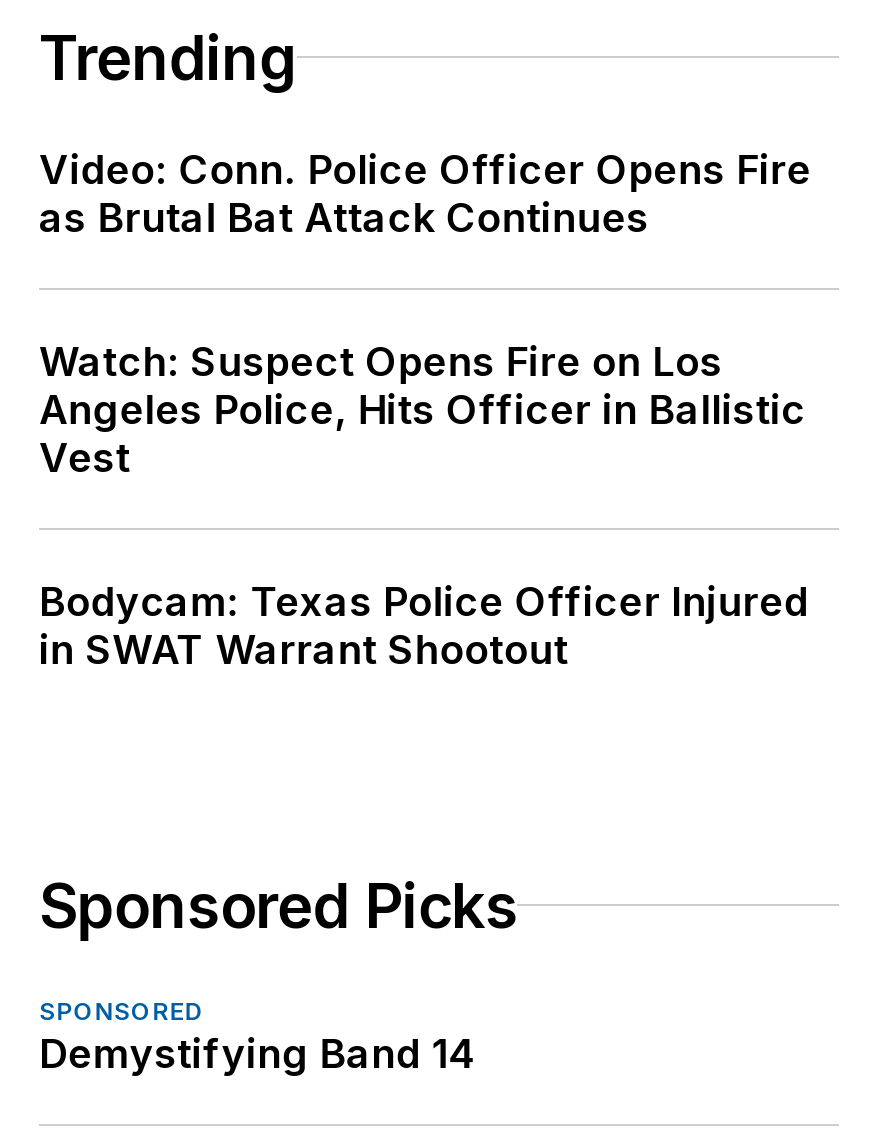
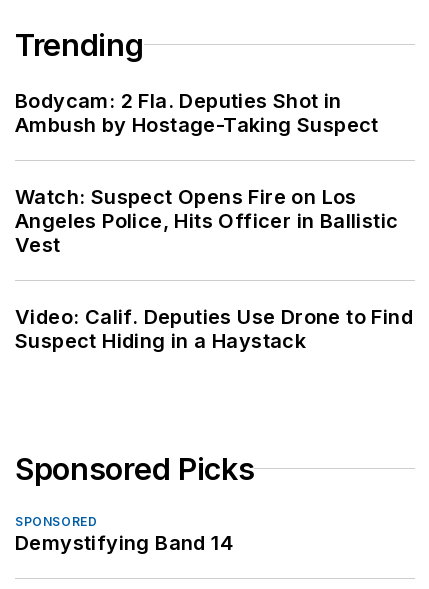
[39,145,811,241] Video: Conn. Police Officer Opens Fire | as Brutal Bat Attack Continues -> [15,89,381,137] Bodycam: 2 Fla. Deputies Shot in | Ambush by Hostage-Taking Suspect
[39,577,809,673] Bodycam: Texas Police Officer Injured | in SWAT Warrant Shootout -> [15,305,413,353] Video: Calif. Deputies Use Drone to Find | Suspect Hiding in a Haystack

